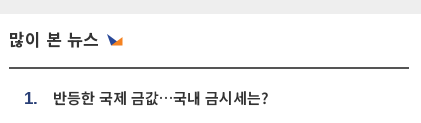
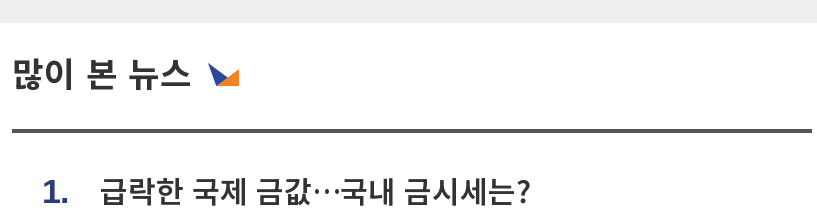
[53,87,269,108] 반등한 국제 금값…국내 금시세는? -> [100,168,532,210] 급락한 국제 금값…국내 금시세는?

